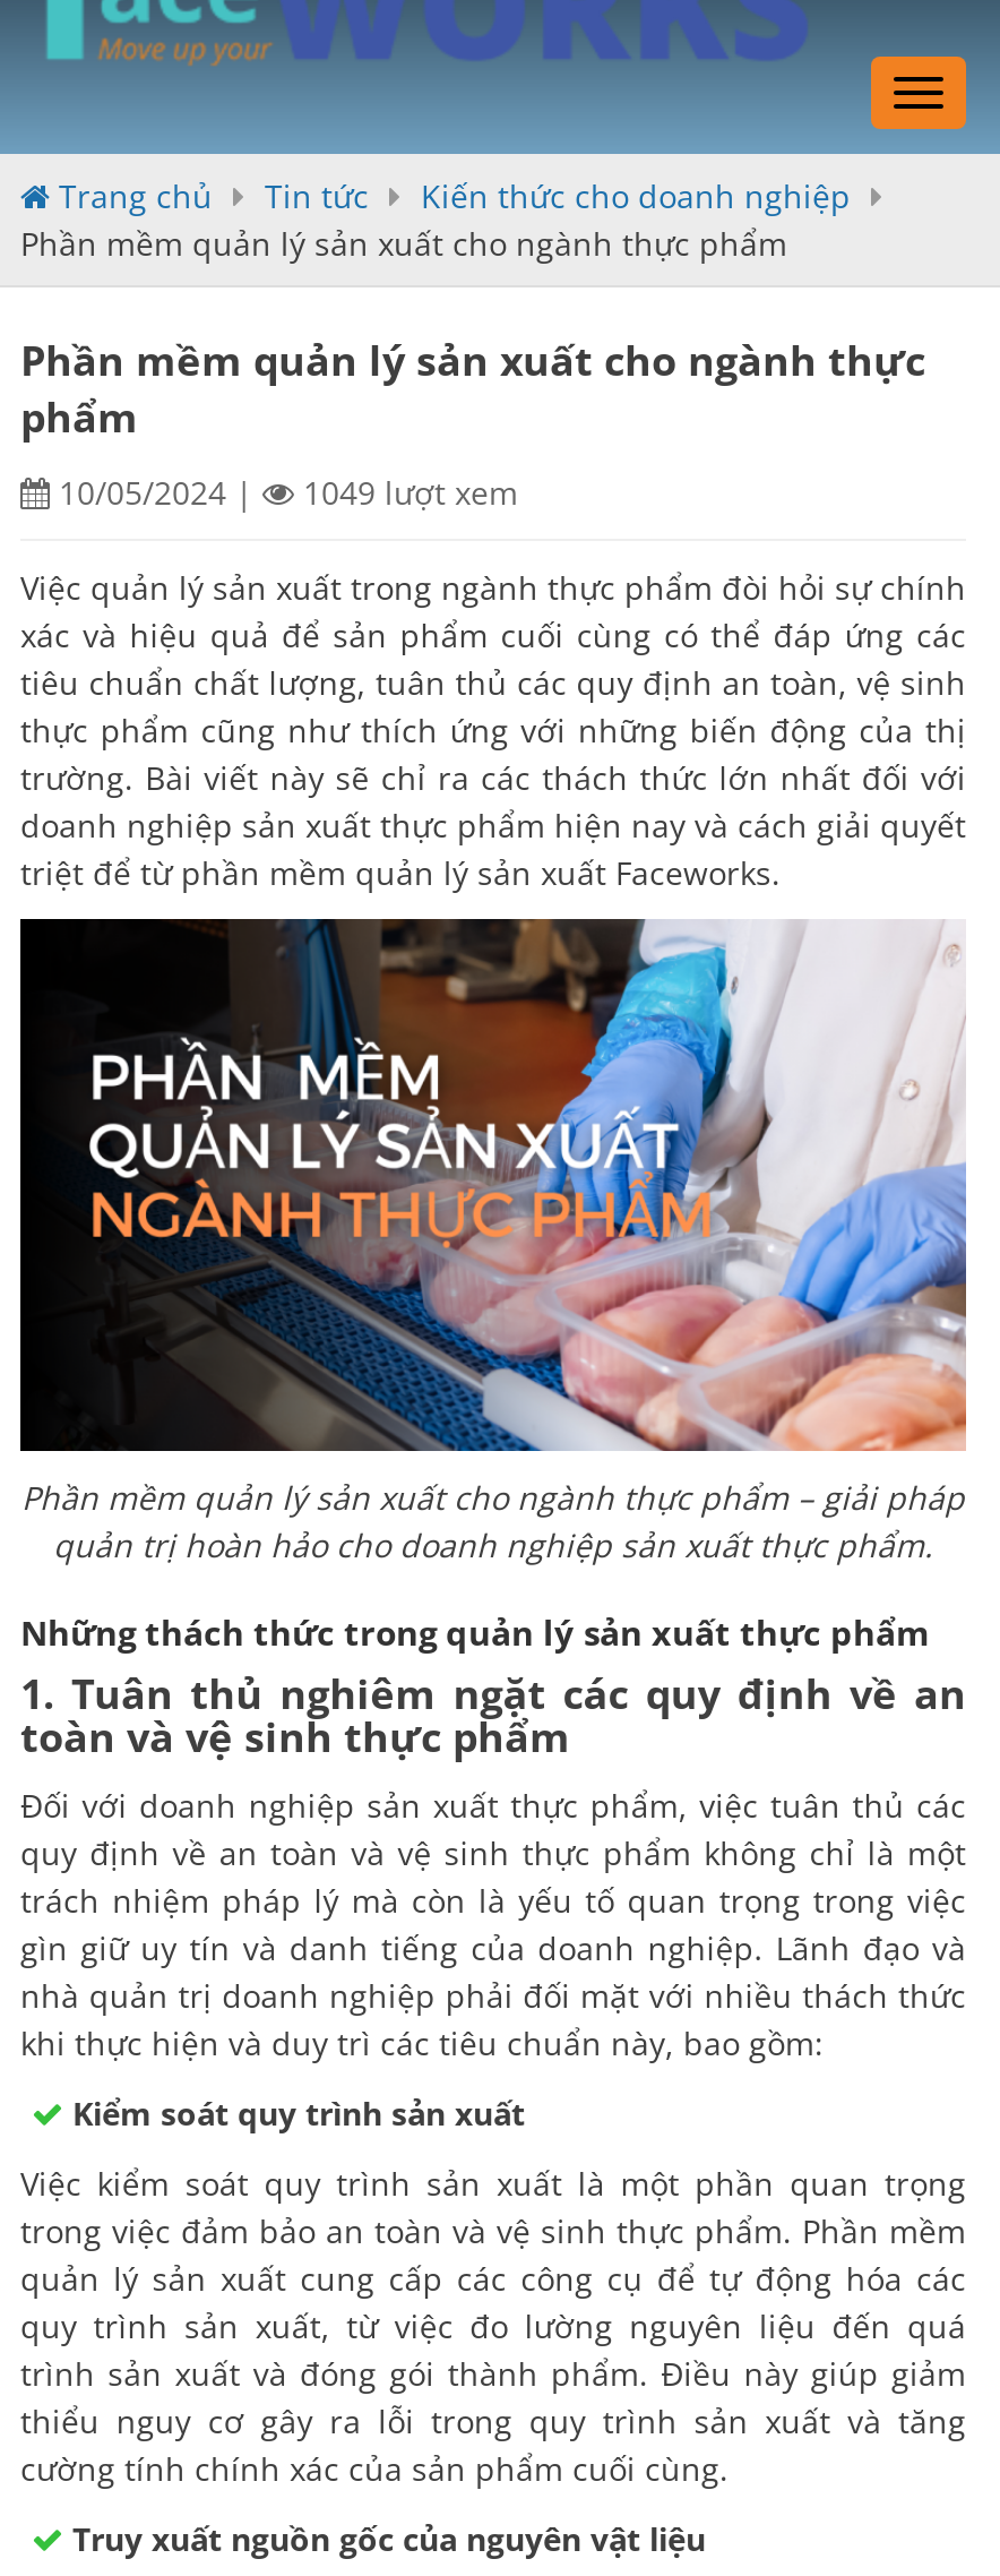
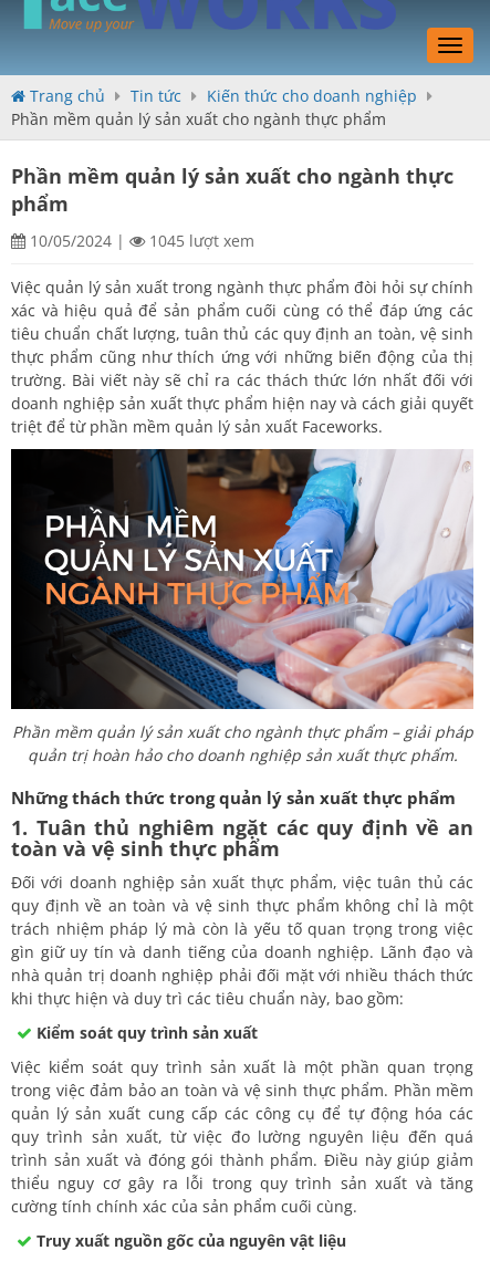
[294,471,518,514] 1049 lượt xem -> [145,230,254,251] 1045 lượt xem

